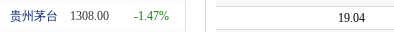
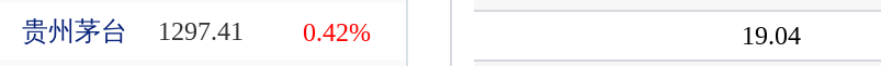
[70,9,109,23] 1308.00 -> [158,16,244,47] 1297.41
[134,9,169,23] -1.47% -> [303,17,371,47] 0.42%

